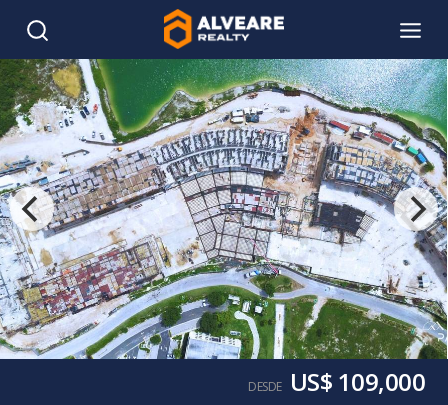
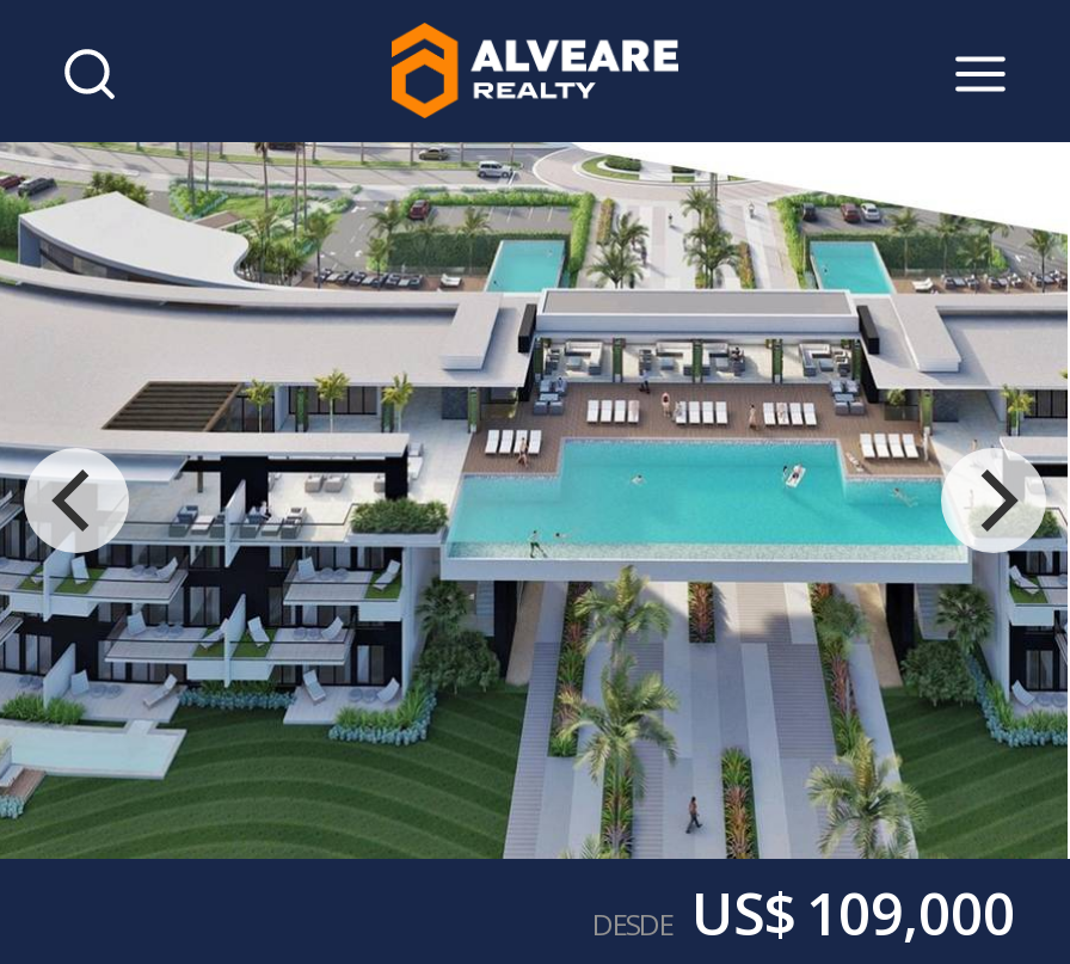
[3,58,445,360] [image] -> [7,140,1063,861] [image]

